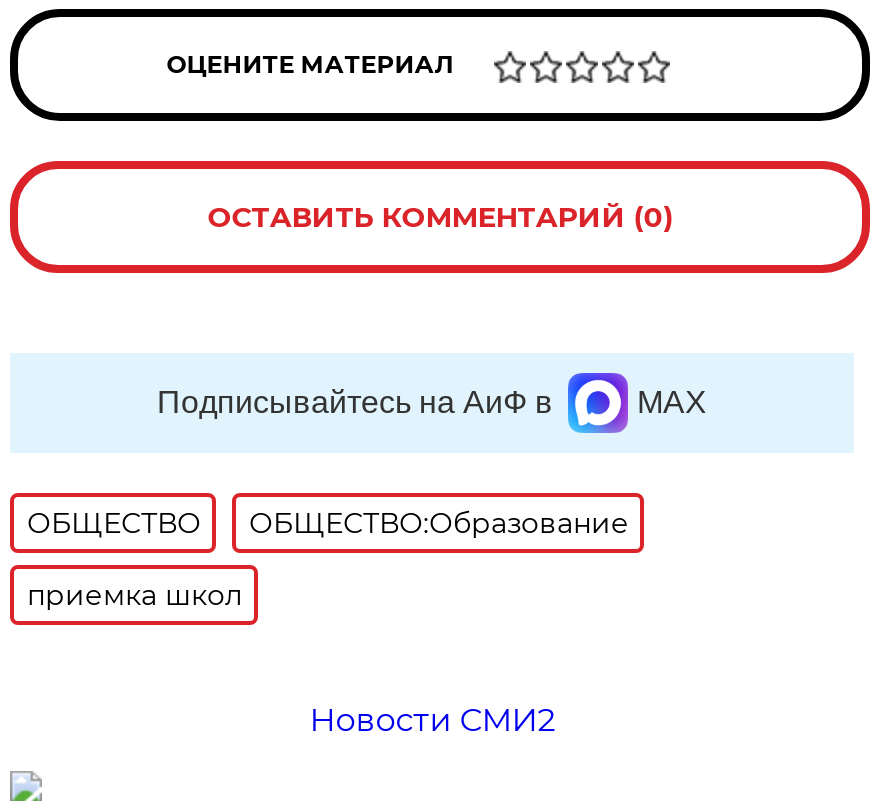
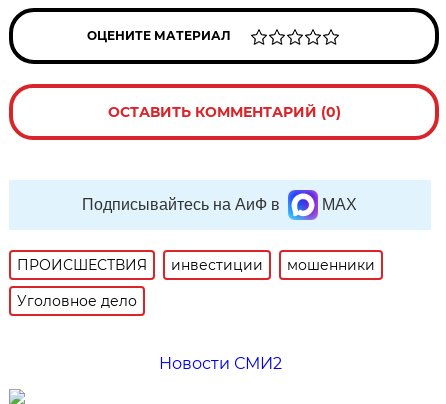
[27,505,629,541] ОБЩЕСТВО | ОБЩЕСТВО:Образование -> [17,256,375,274] ПРОИСШЕСТВИЯ | инвестиции | мошенники
[27,577,243,613] приемка школ -> [17,292,137,310] Уголовное дело

